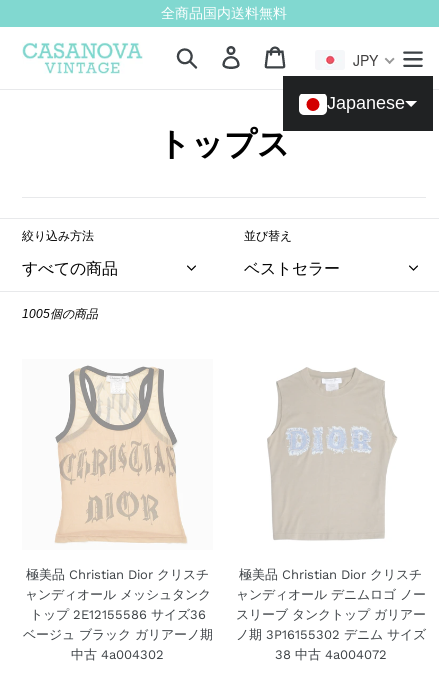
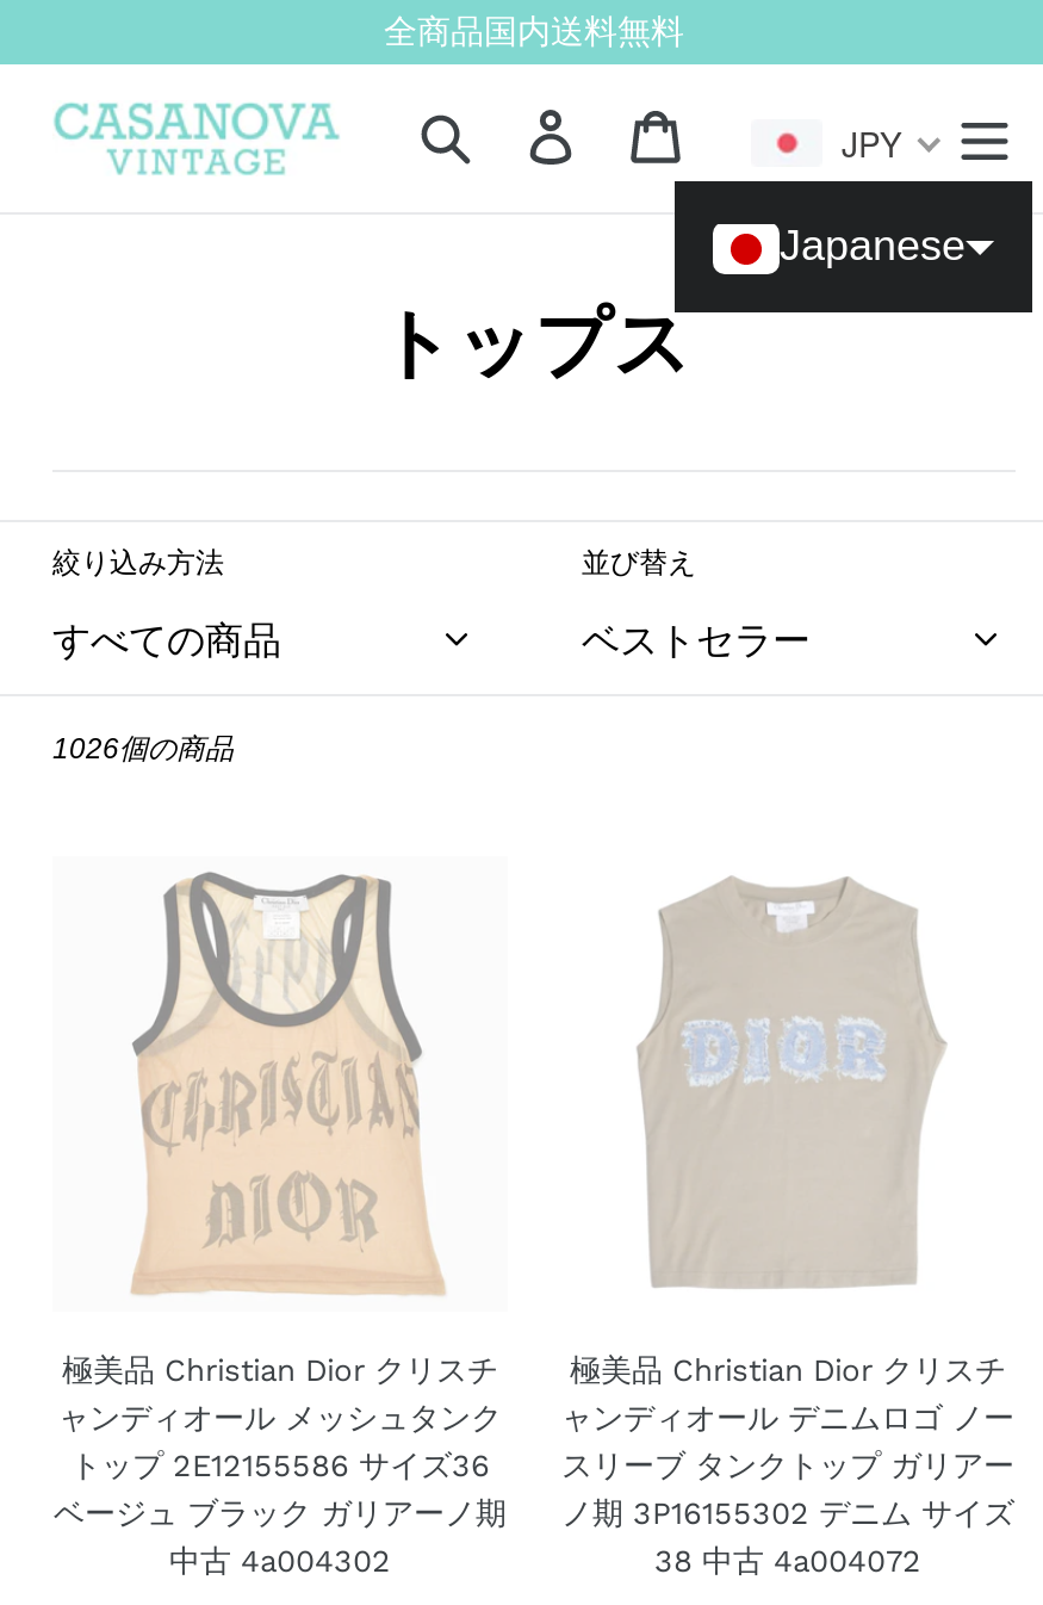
[22,307,98,321] 1005個の商品 -> [52,732,234,766] 1026個の商品

